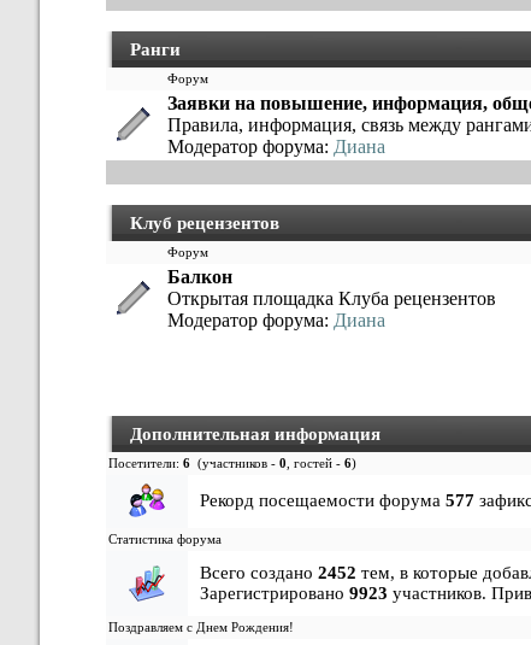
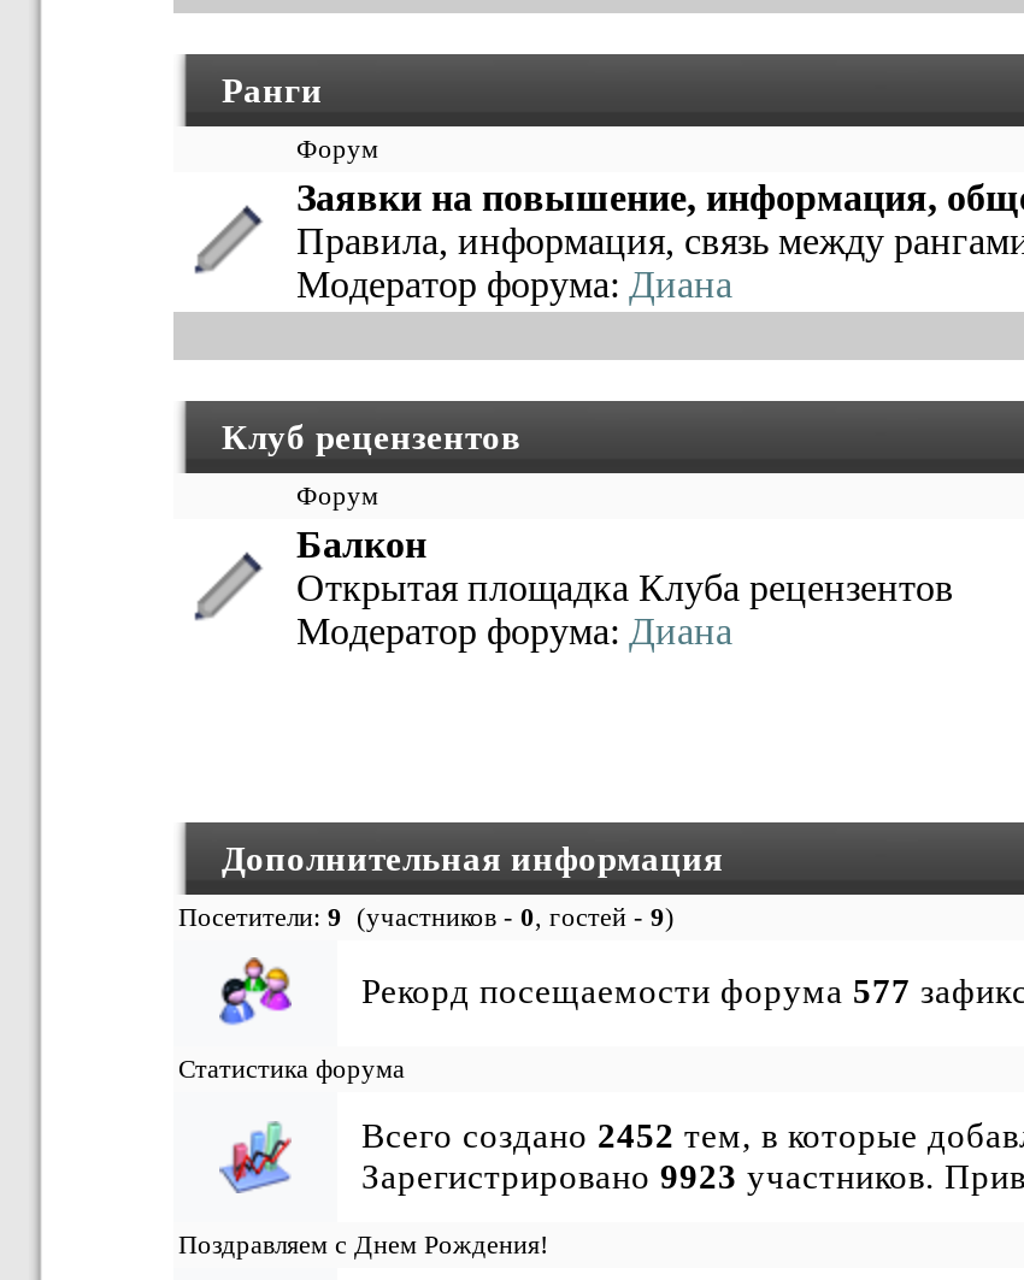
[108,456,356,470] Посетители: 6 (участников - 0, гостей - 6) -> [178,902,675,931] Посетители: 9 (участников - 0, гостей - 9)

